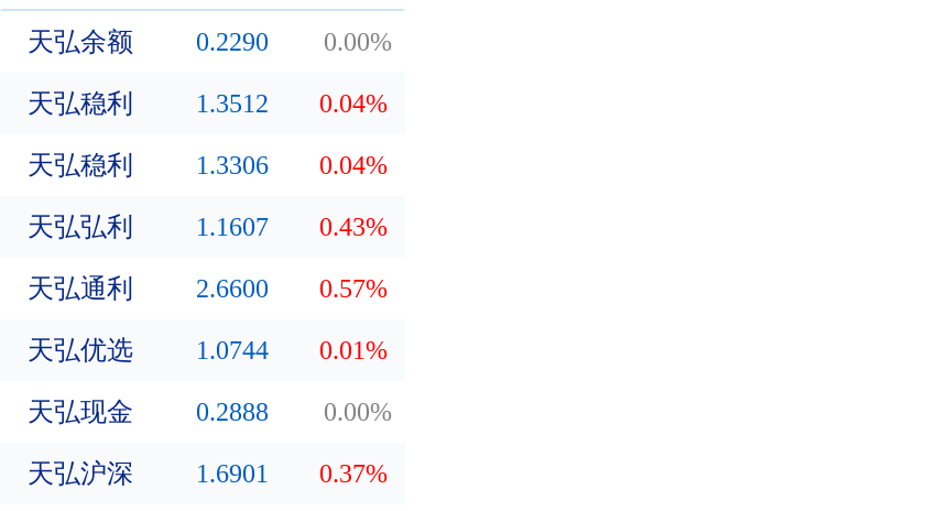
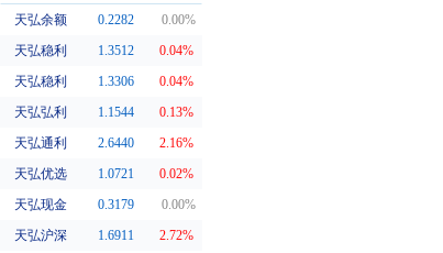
[196,26,392,57] 0.2290 0.00% -> [98,12,196,28] 0.2282 0.00%
[196,211,269,242] 1.1607 -> [98,105,134,120] 1.1544
[319,211,388,242] 0.43% -> [159,105,193,120] 0.13%
[196,273,269,304] 2.6600 -> [98,135,134,151] 2.6440
[319,273,388,304] 0.57% -> [159,135,193,151] 2.16%
[196,335,269,366] 1.0744 -> [98,166,134,182] 1.0721
[319,335,388,366] 0.01% -> [159,166,193,182] 0.02%
[196,396,392,427] 0.2888 0.00% -> [98,197,196,212] 0.3179 0.00%
[196,458,269,489] 1.6901 -> [98,228,134,243] 1.6911
[319,458,388,489] 0.37% -> [159,228,193,243] 2.72%

